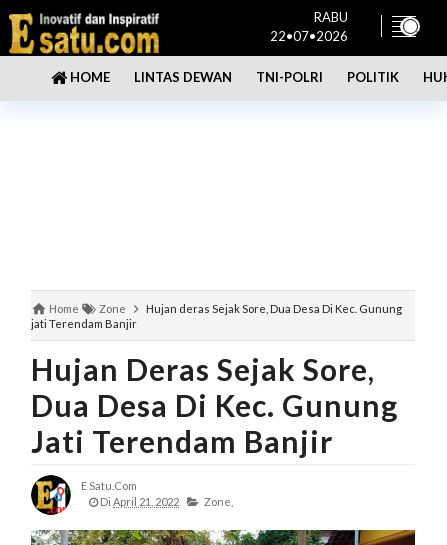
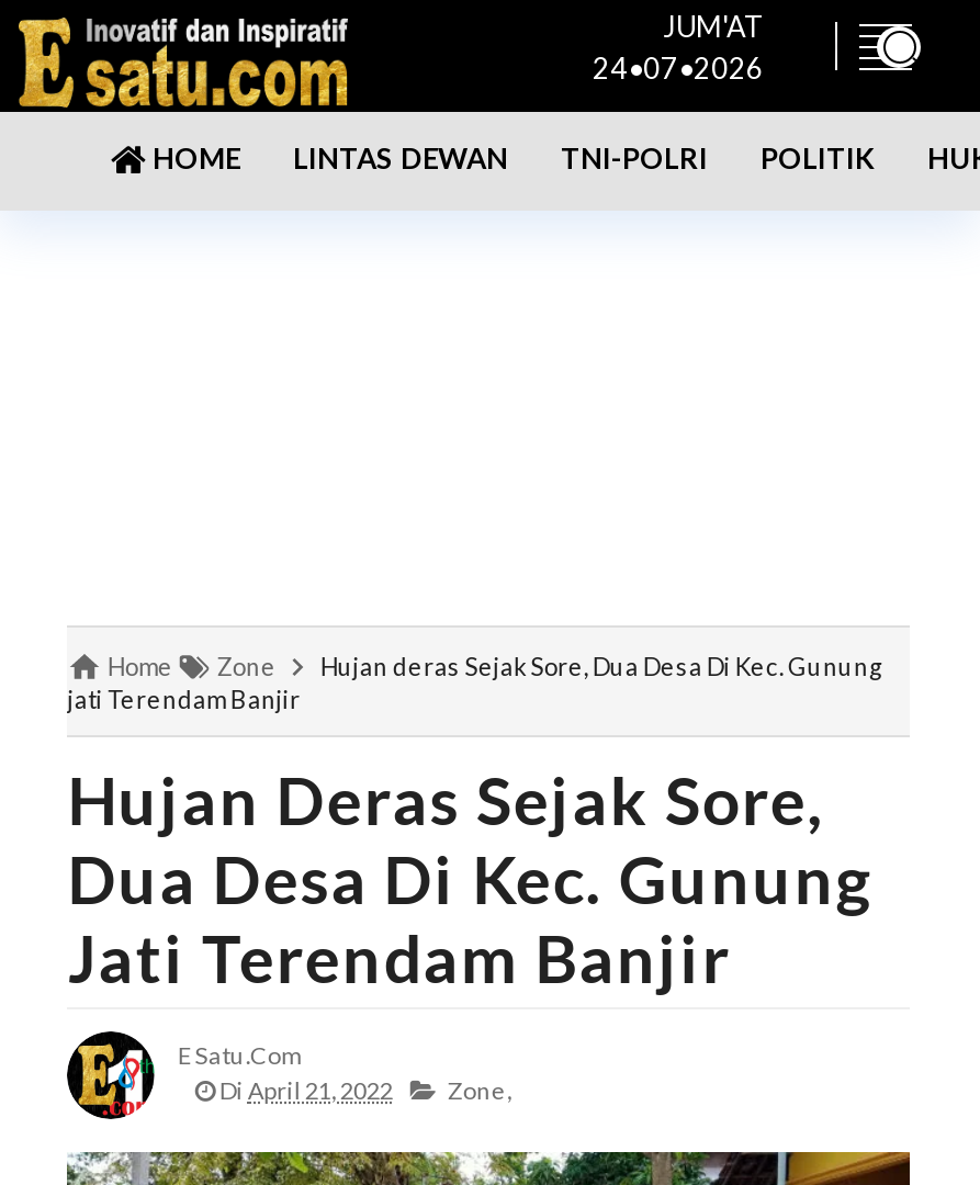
[270,9,348,44] RABU | 22•07•2026 -> [593,9,764,86] JUM'AT | 24•07•2026

